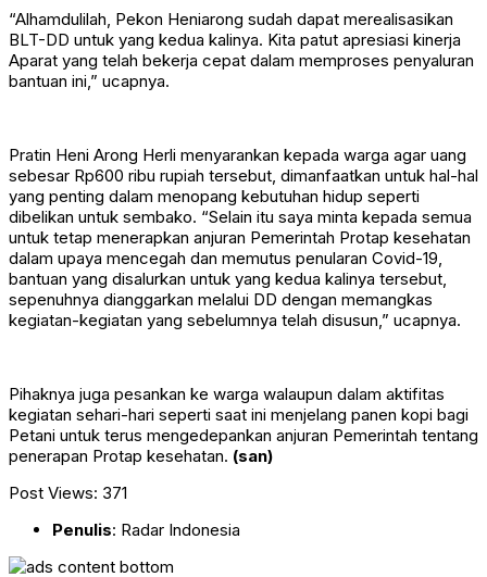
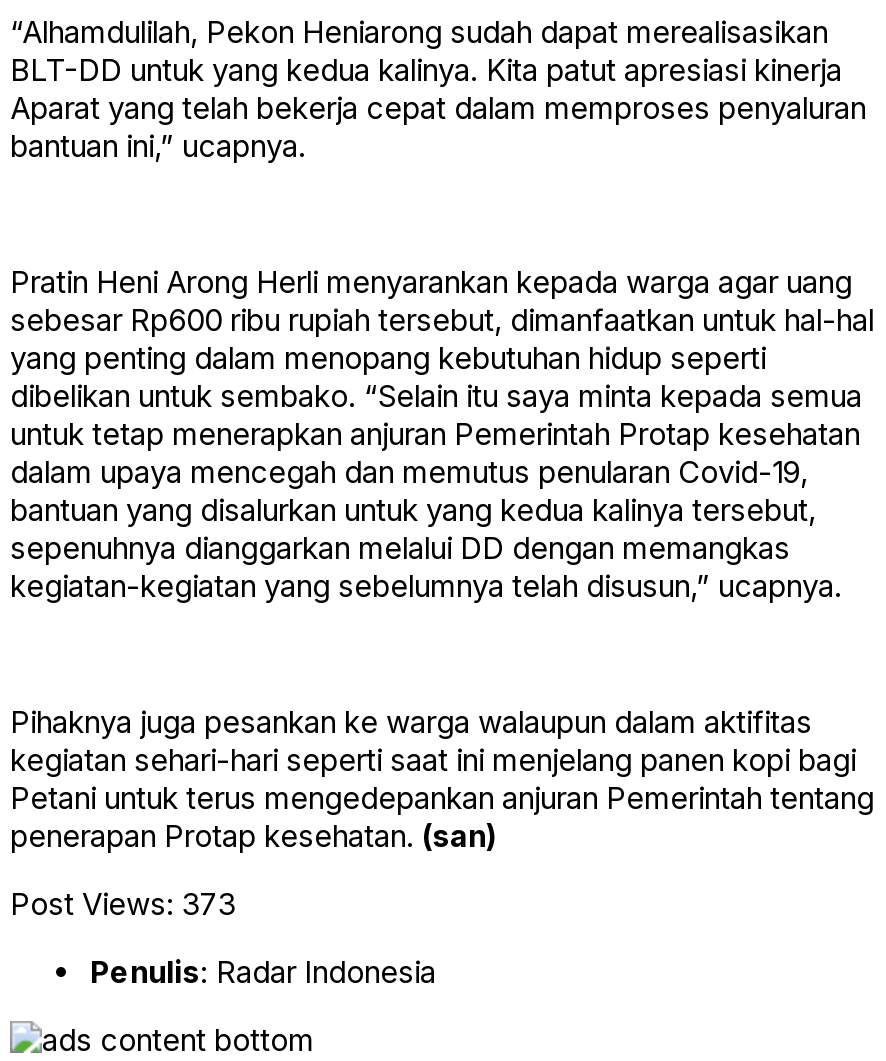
[9,483,127,503] Post Views: 371 -> [10,885,236,923] Post Views: 373

